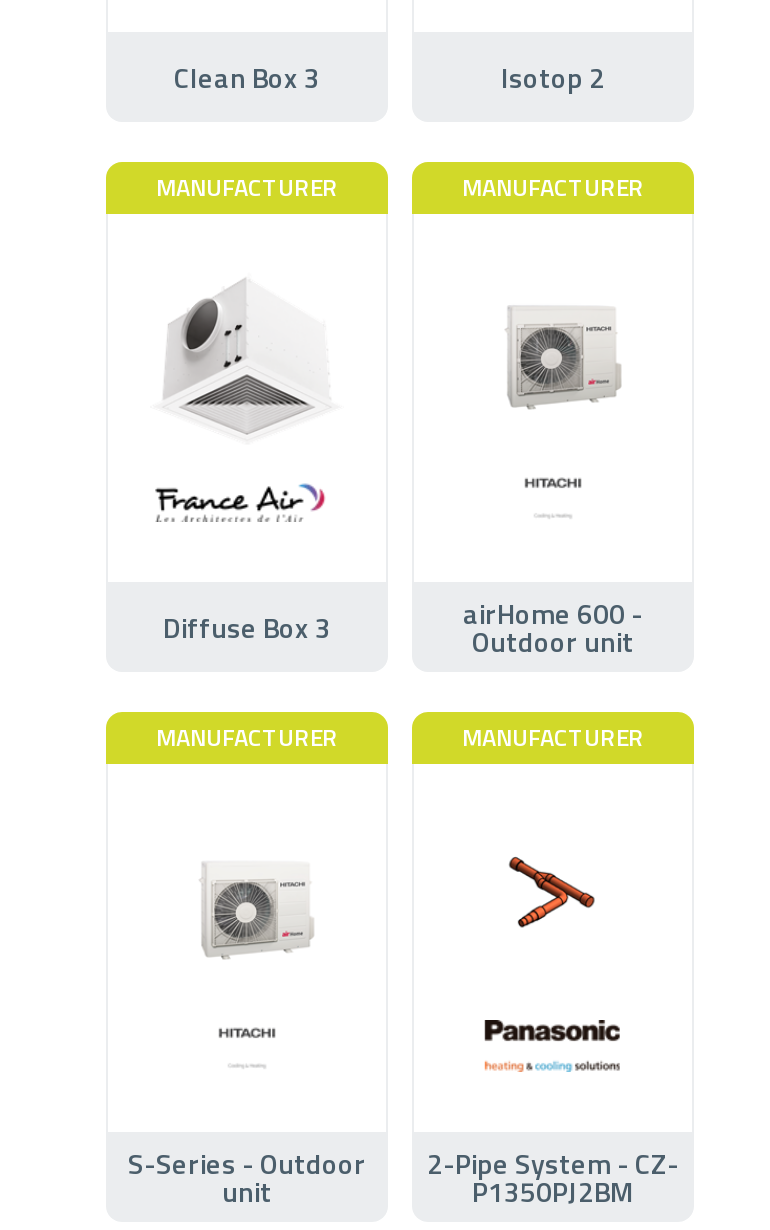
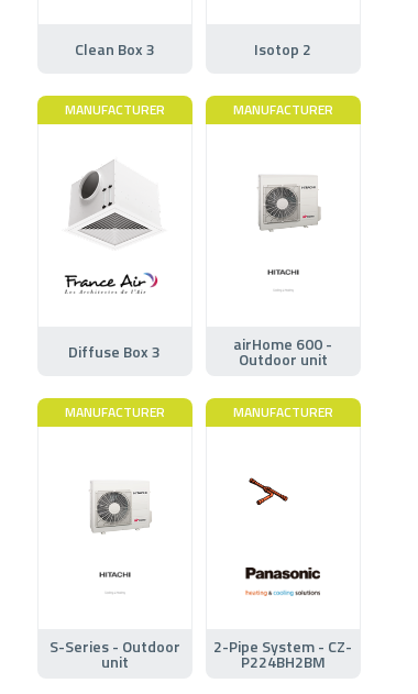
[492,856,596,930] [image] -> [248,477,306,516] [image]
[472,1169,634,1211] P1350PJ2BM -> [241,650,326,673] P224BH2BM

